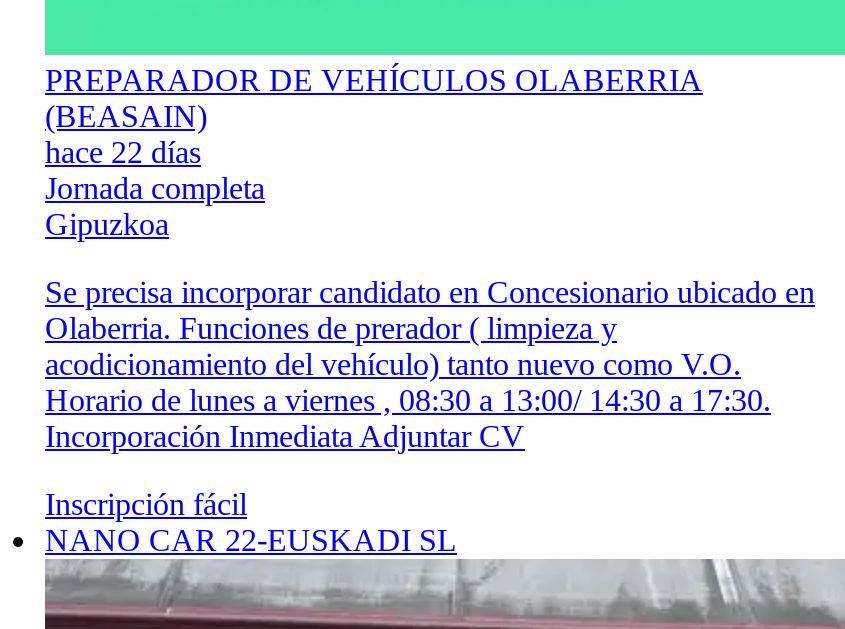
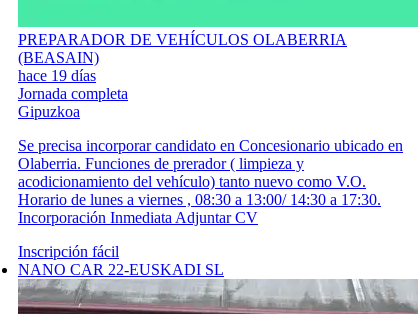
[45,135,201,169] hace 22 días -> [18,67,96,84] hace 19 días

